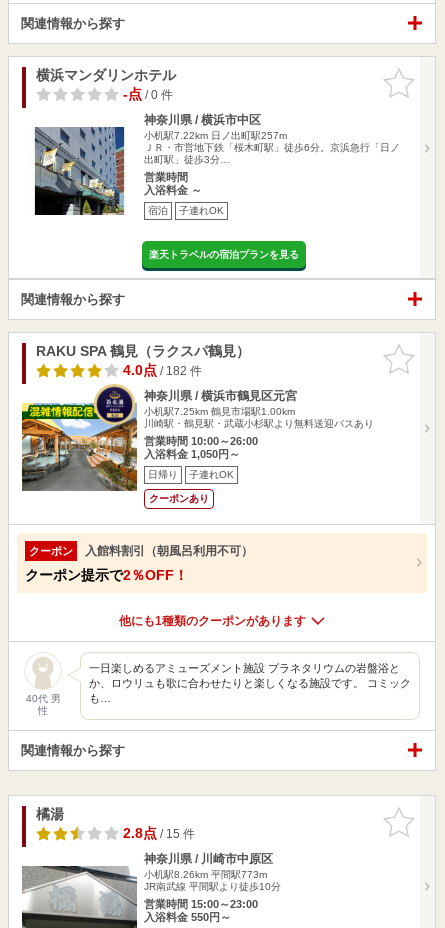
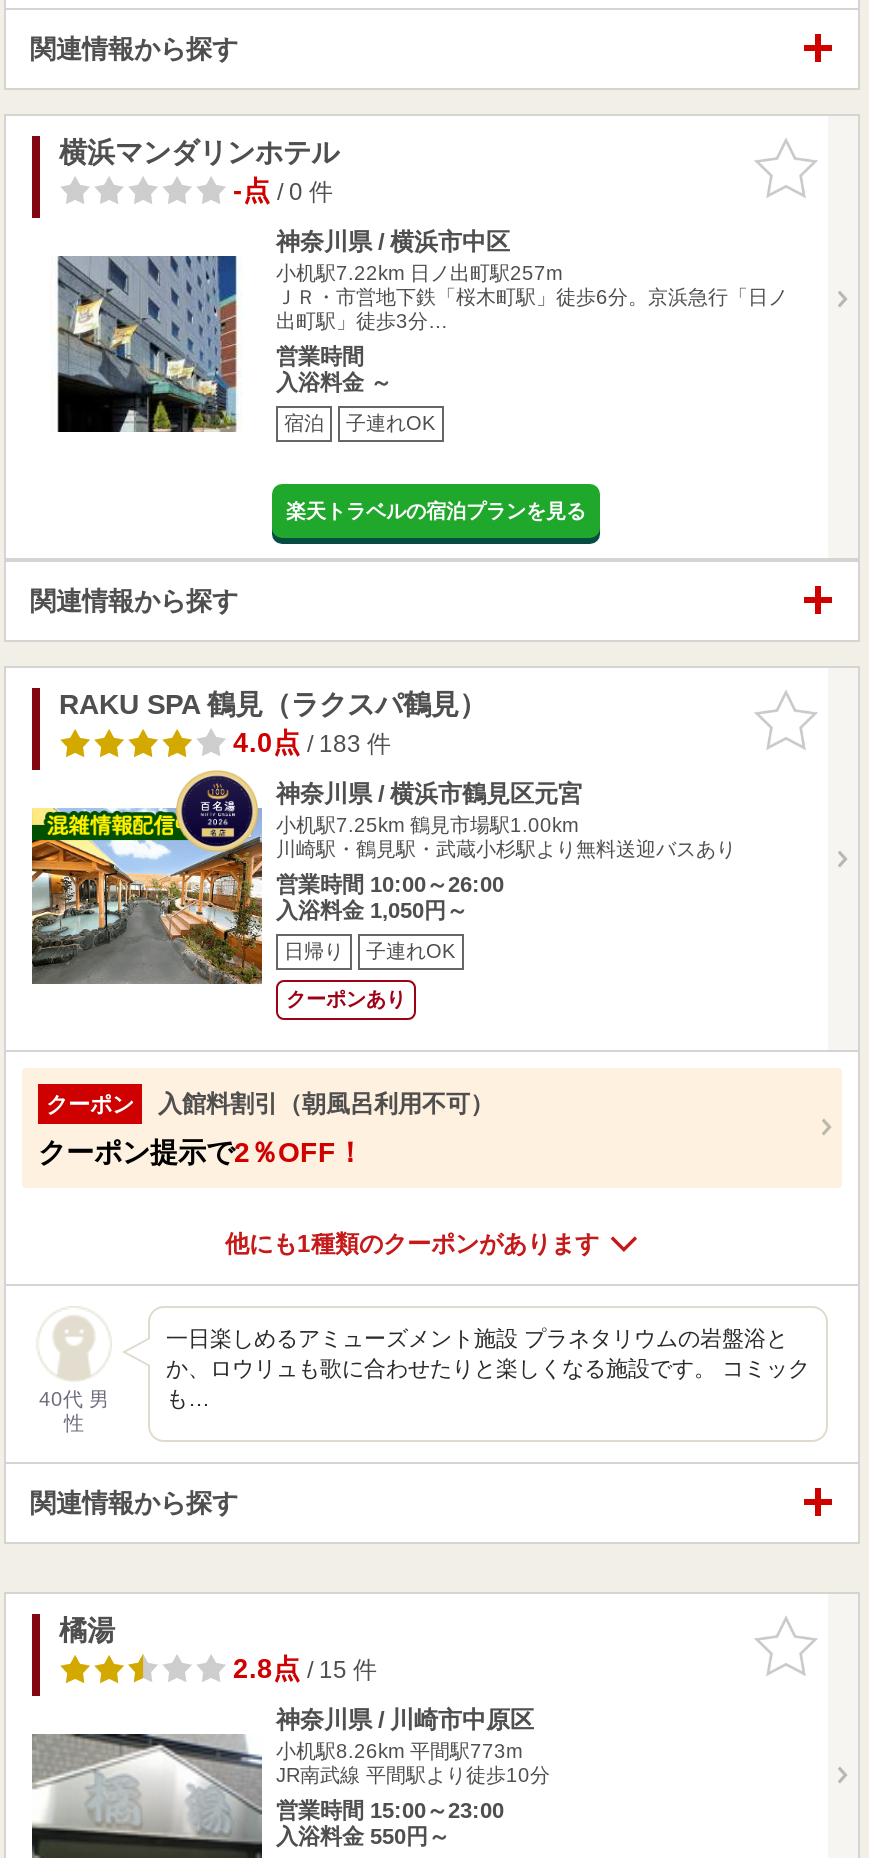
[122,363,201,378] 4.0点/ 182 件 -> [233,727,391,757] 4.0点/ 183 件

